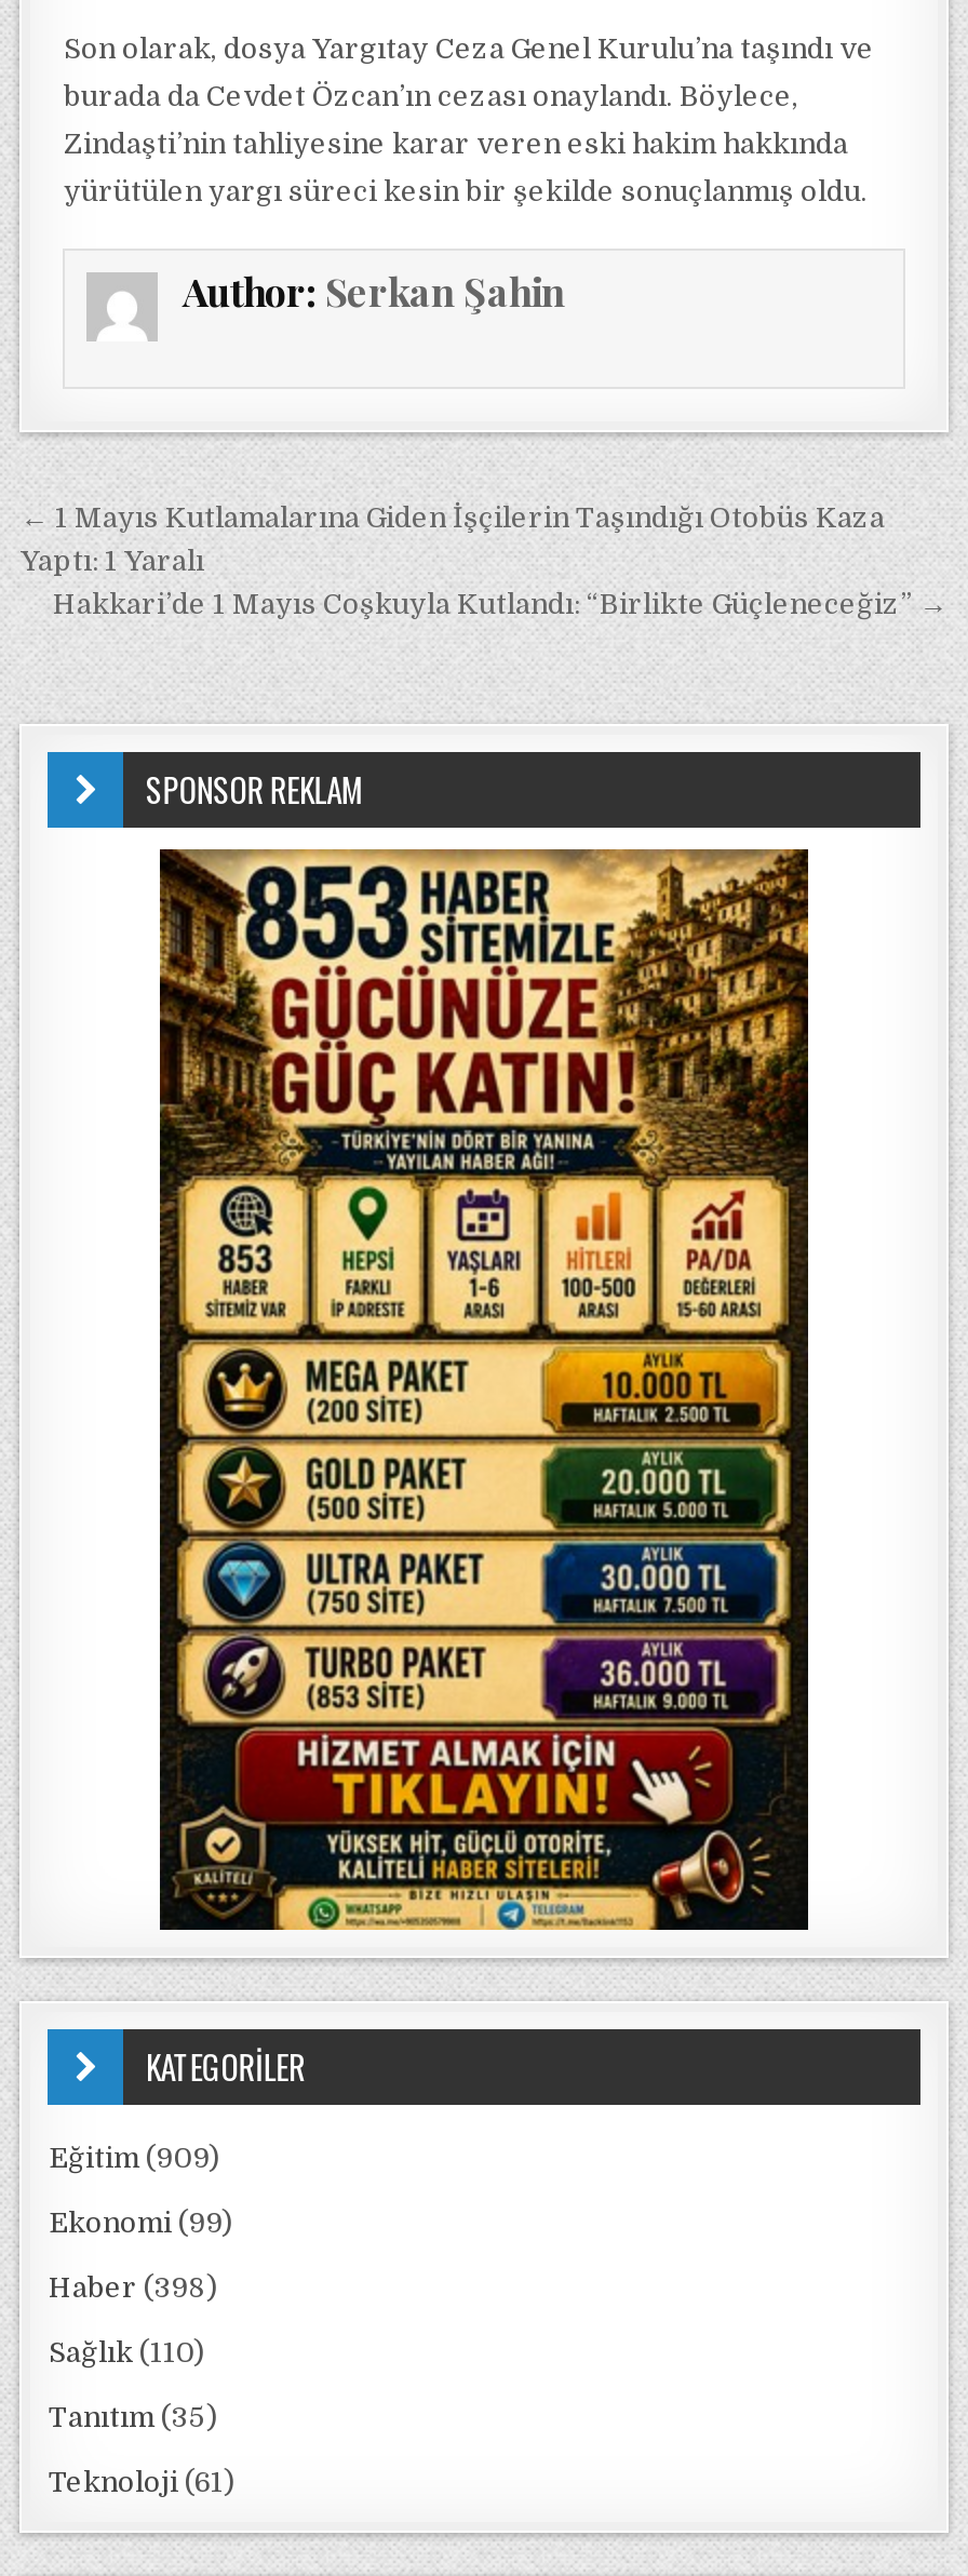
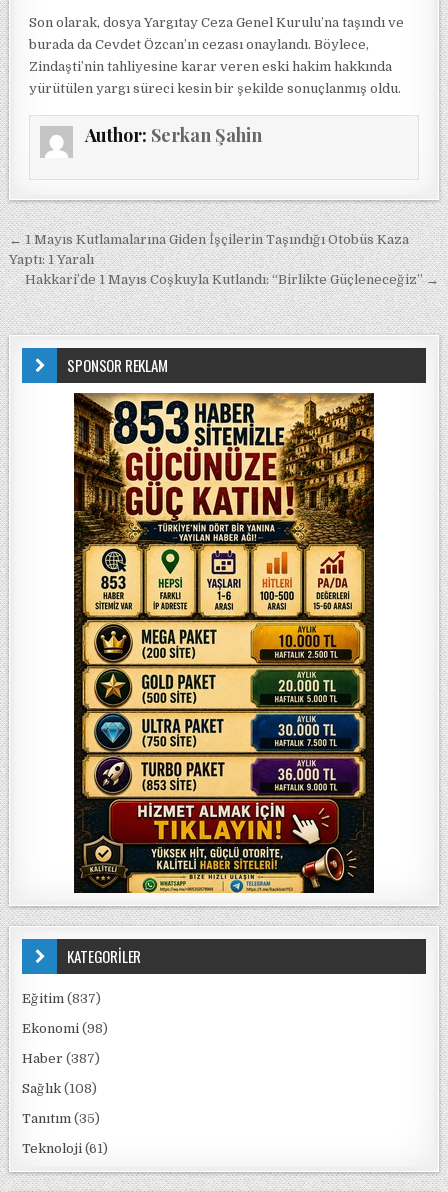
[49,2142,219,2174] Eğitim (909) -> [22,991,101,1006] Eğitim (837)
[49,2206,232,2239] Ekonomi (99) -> [22,1021,108,1036] Ekonomi (98)
[49,2271,217,2304] Haber (398) -> [22,1051,100,1066] Haber (387)
[49,2336,204,2369] Sağlık (110) -> [22,1081,97,1096] Sağlık (108)

